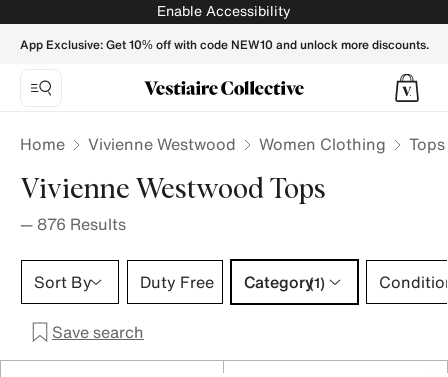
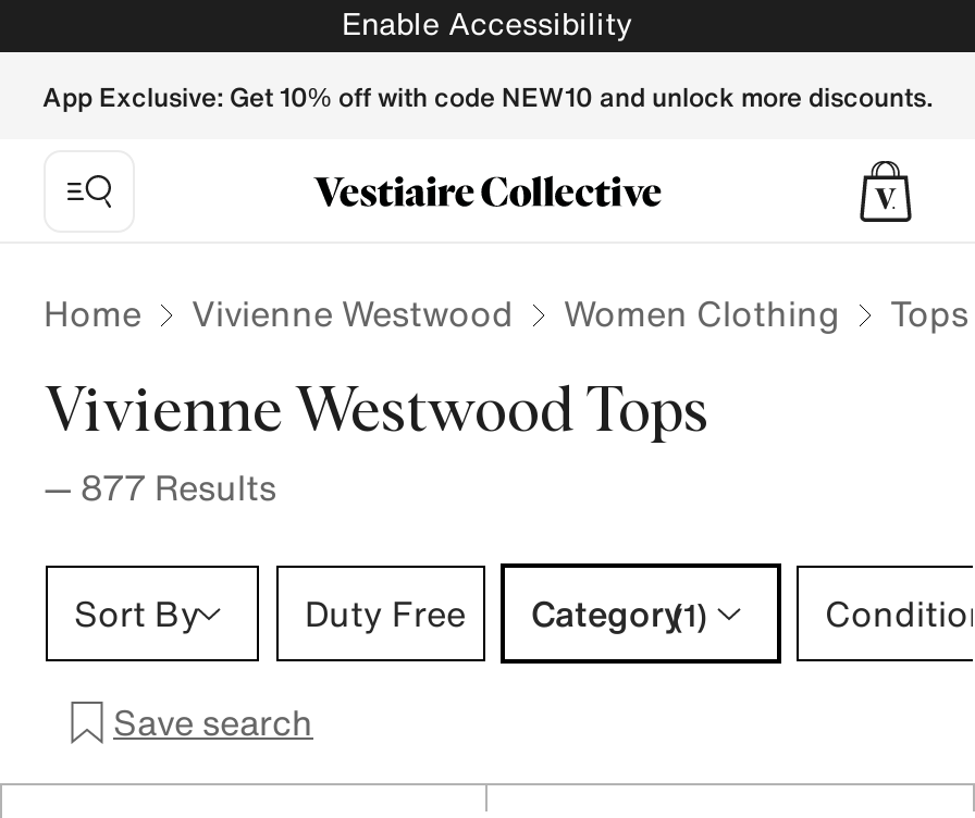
[20,212,126,236] — 876 Results -> [44,461,276,513] — 877 Results

